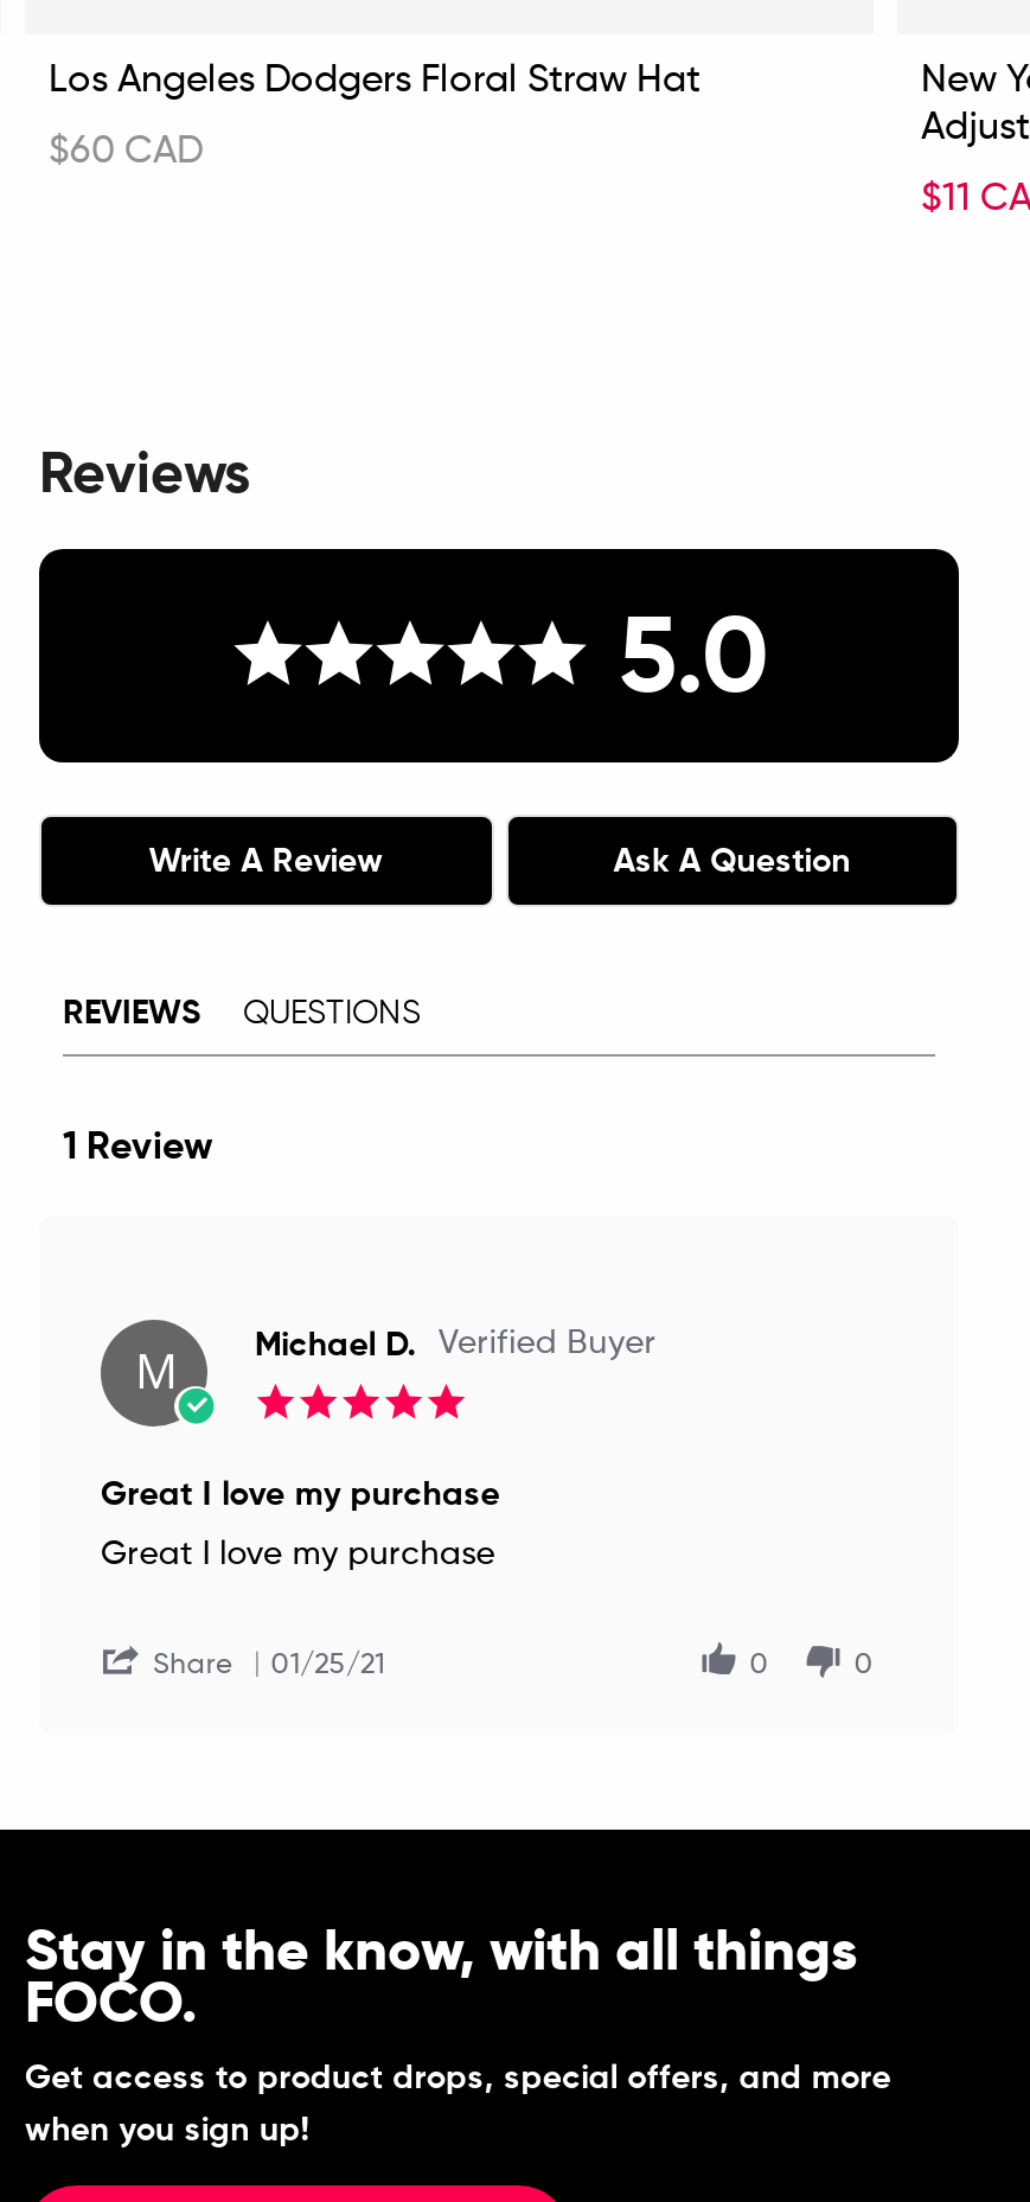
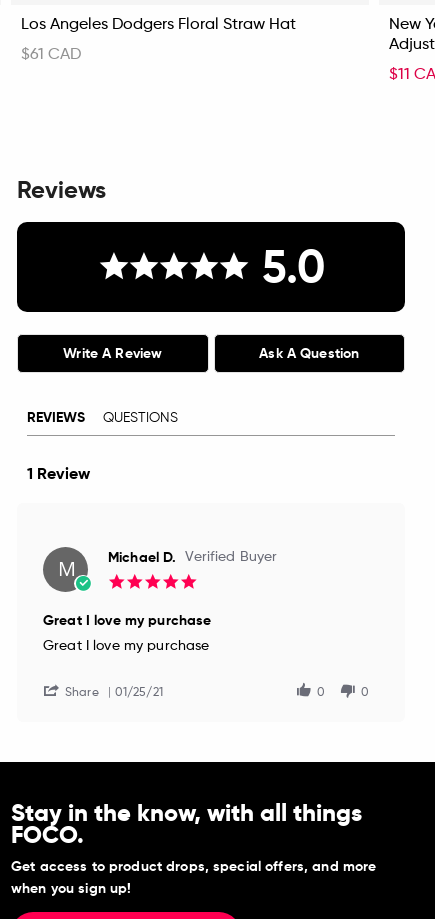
[49,133,203,171] $60 CAD -> [21,46,81,62] $61 CAD

